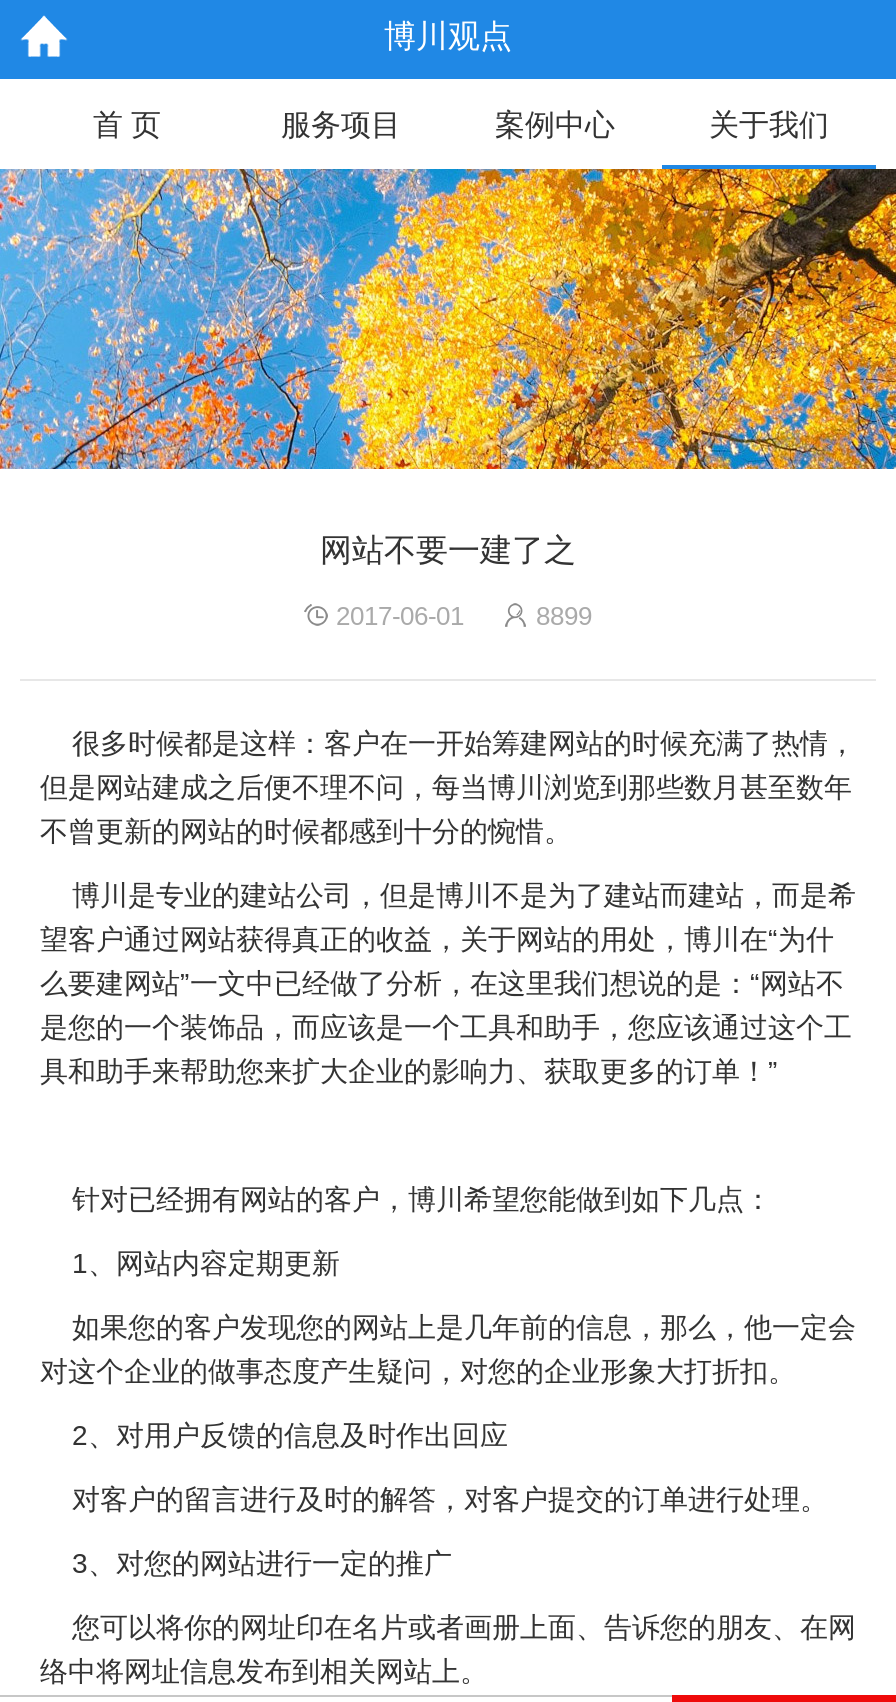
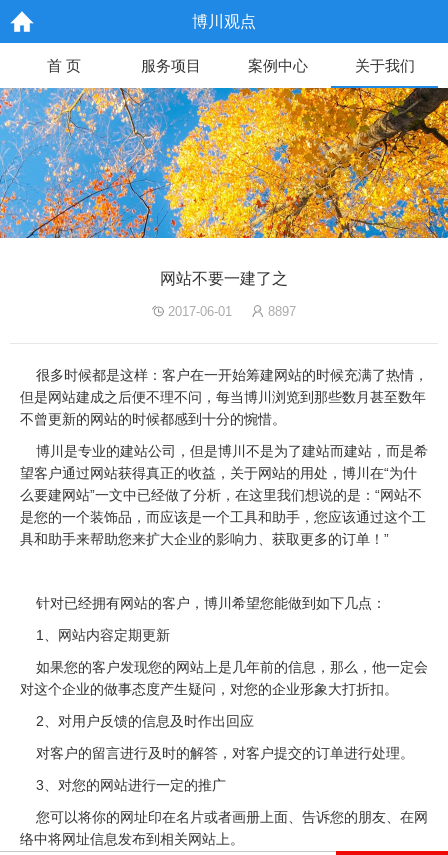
[536,601,592,631] 8899 -> [268,304,296,319] 8897

